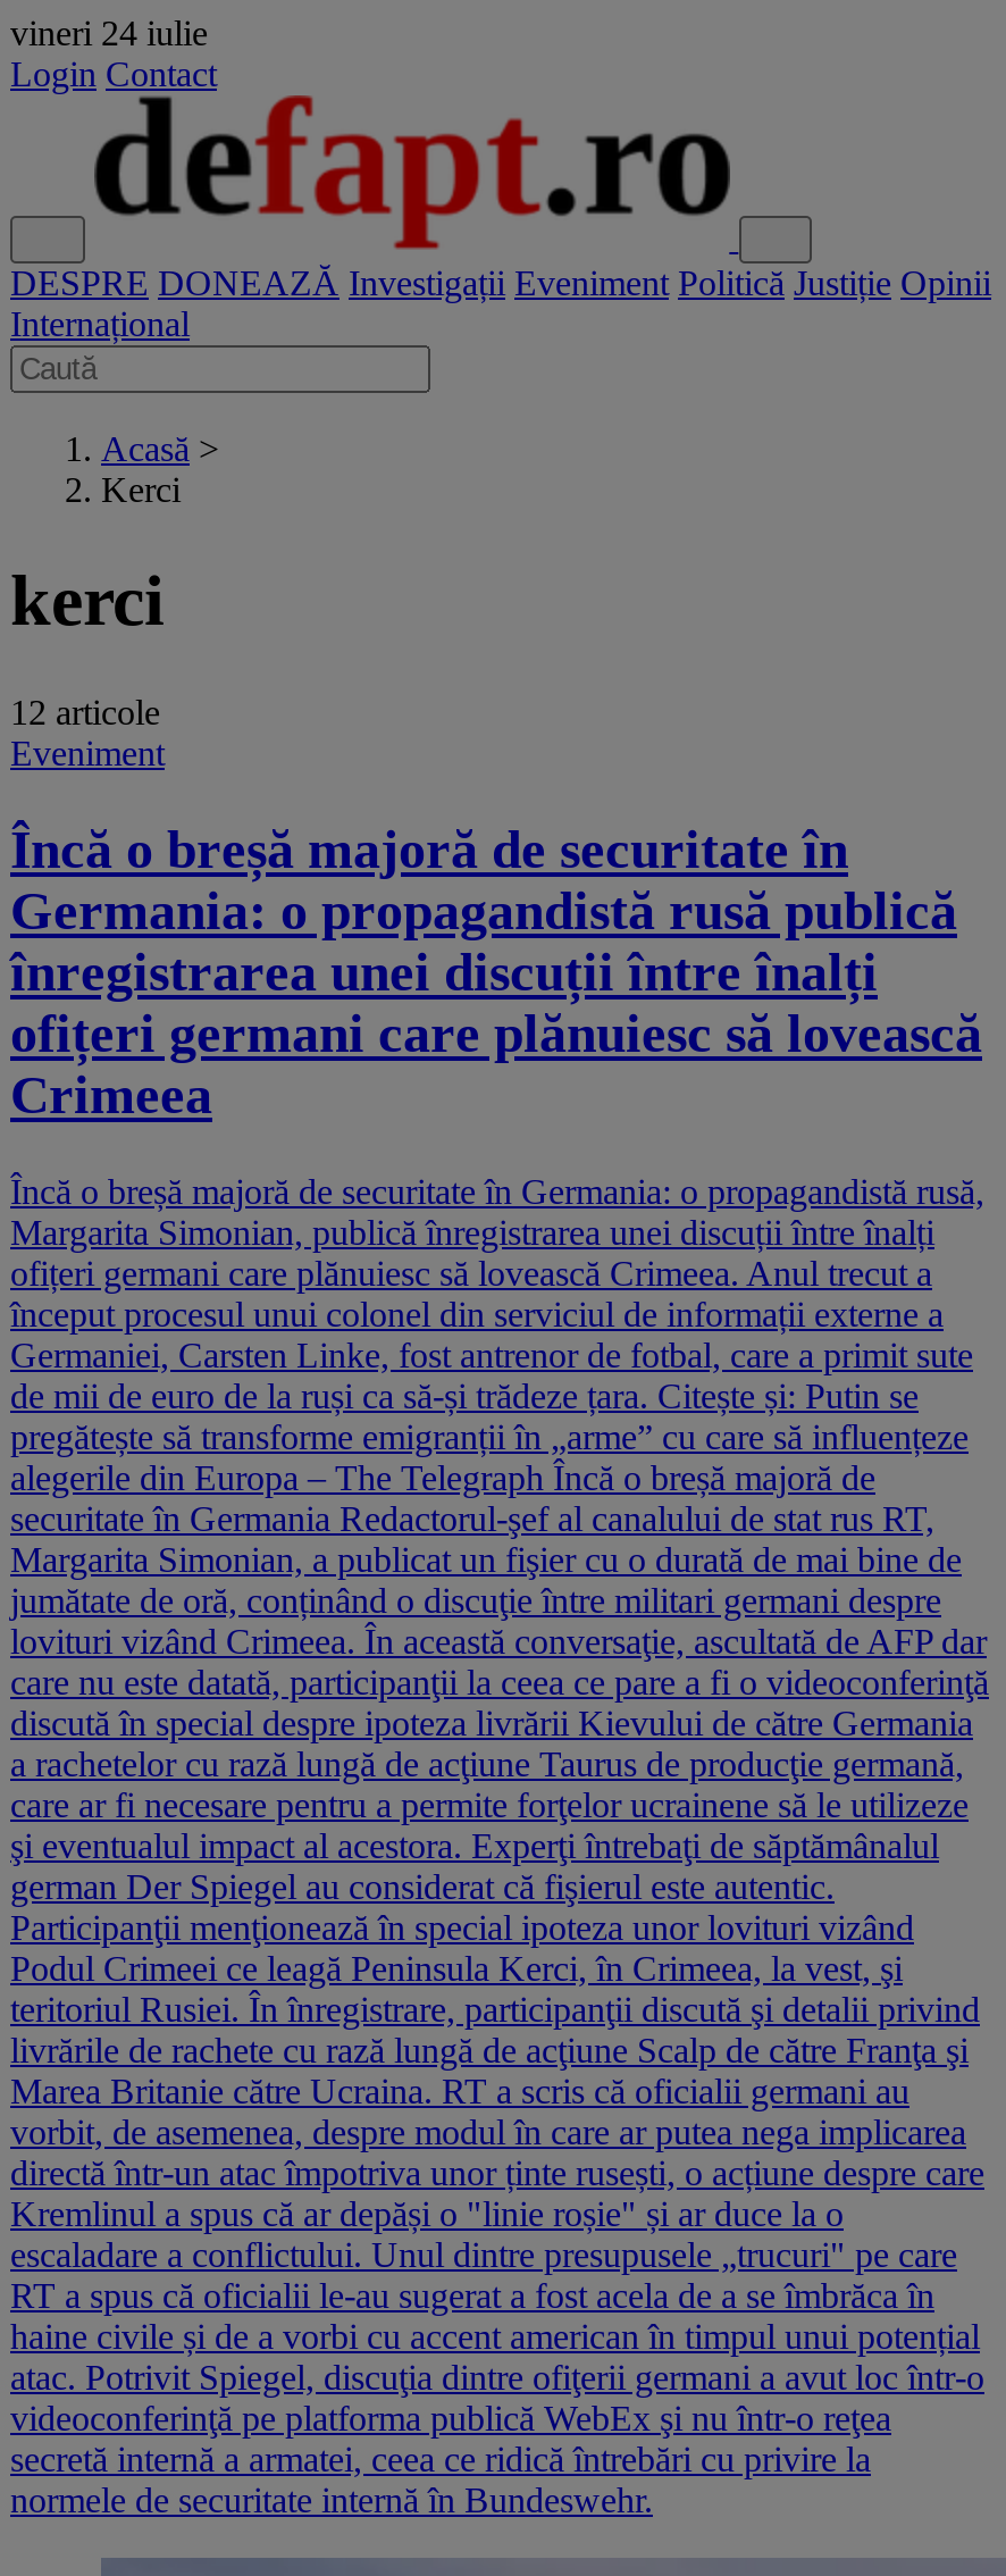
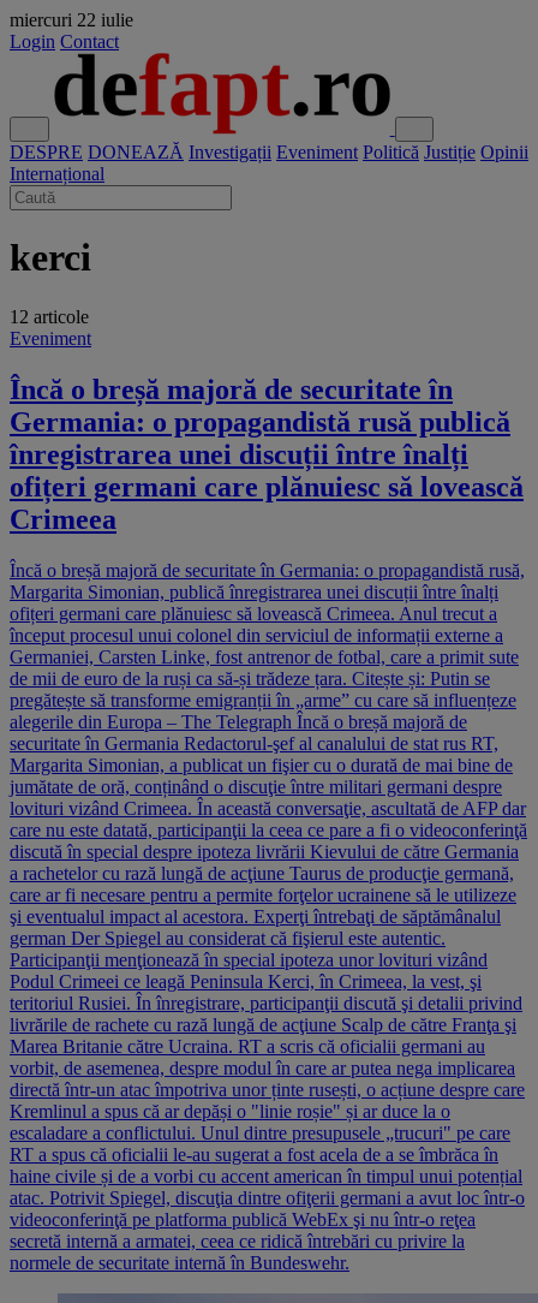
[10,14,208,52] vineri 24 iulie -> [10,10,133,30] miercuri 22 iulie
[101,429,219,509] Acasă > | Kerci -> none

